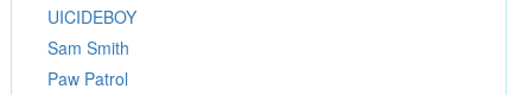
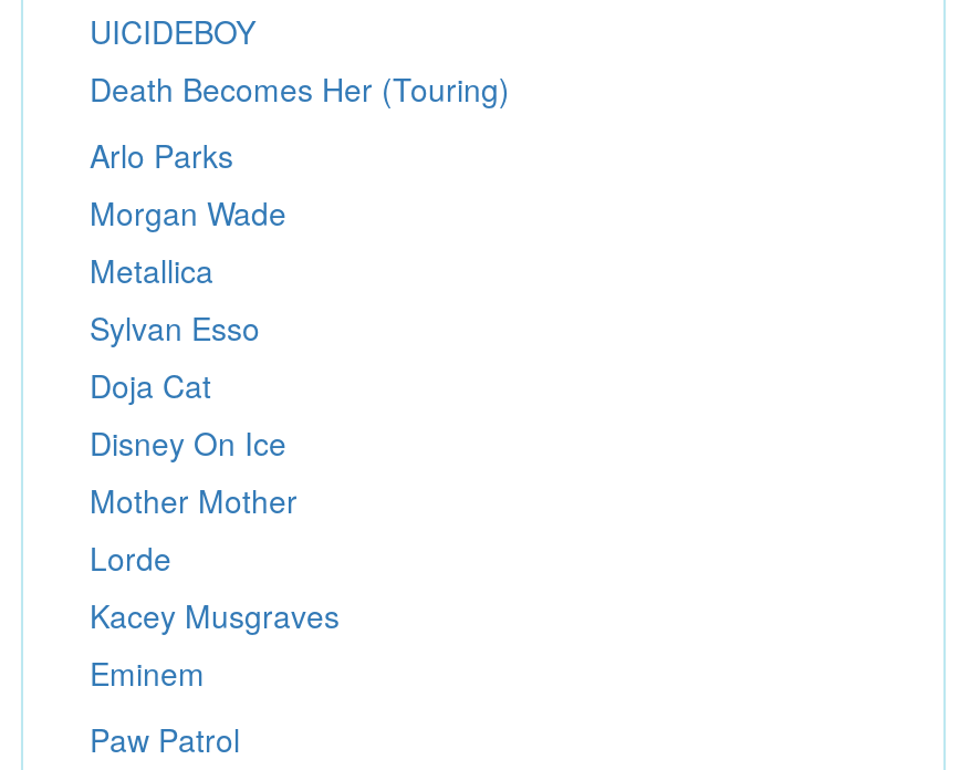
[47,35,129,59] Sam Smith -> [90,65,510,694] Death Becomes Her (Touring) | Arlo Parks | Morgan Wade | Metallica | Sylvan Esso | Doja Cat | Disney On Ice | Mother Mother | Lorde | Kacey Musgraves | Eminem

